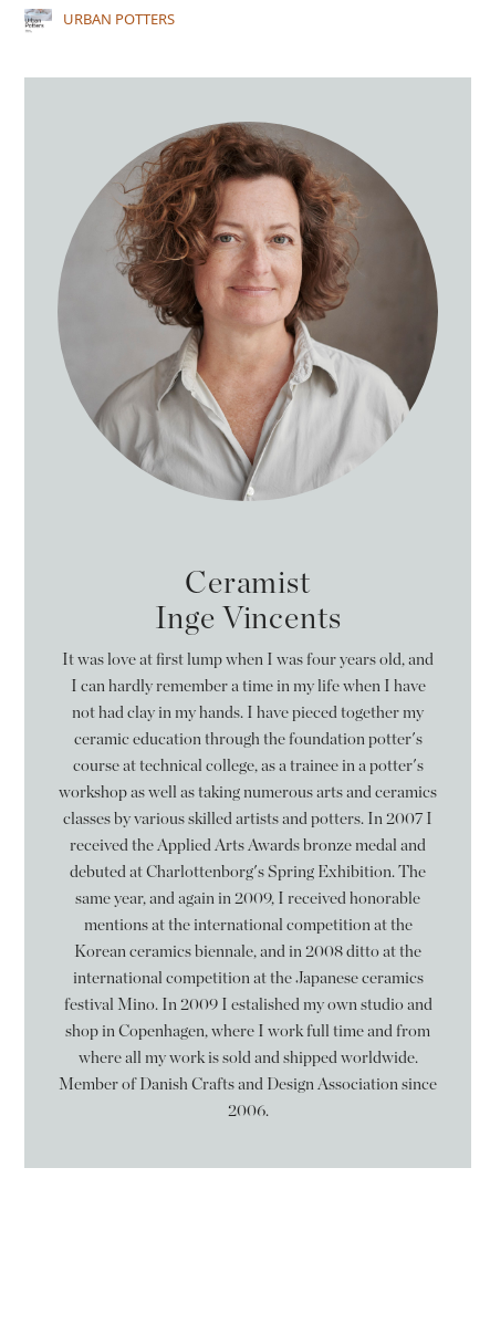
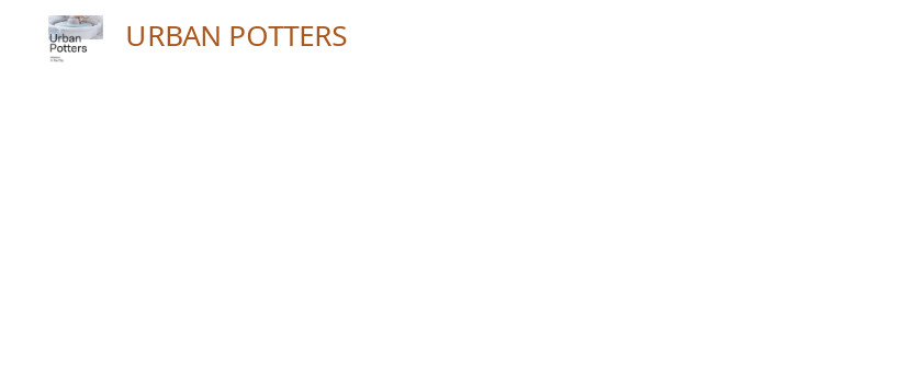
[24,77,471,1168] [image] | Ceramist | Inge Vincents | It was love at first lump when I was four years old, and | I can hardly remember a time in my life when I have | not had clay in my hands. I have pieced together my | ceramic education through the foundation potter's | course at technical college, as a trainee in a potter's | workshop as well as taking numerous arts and ceramics | classes by various skilled artists and potters. In 2007 I | received the Applied Arts Awards bronze medal and | debuted at Charlottenborg's Spring Exhibition. The | same year, and again in 2009, I received honorable | mentions at the international competition at the | Korean ceramics biennale, and in 2008 ditto at the | international competition at the Japanese ceramics | festival Mino. In 2009 I estalished my own studio and | shop in Copenhagen, where I work full time and from | where all my work is sold and shipped worldwide. | Member of Danish Crafts and Design Association since | 2006. -> none

